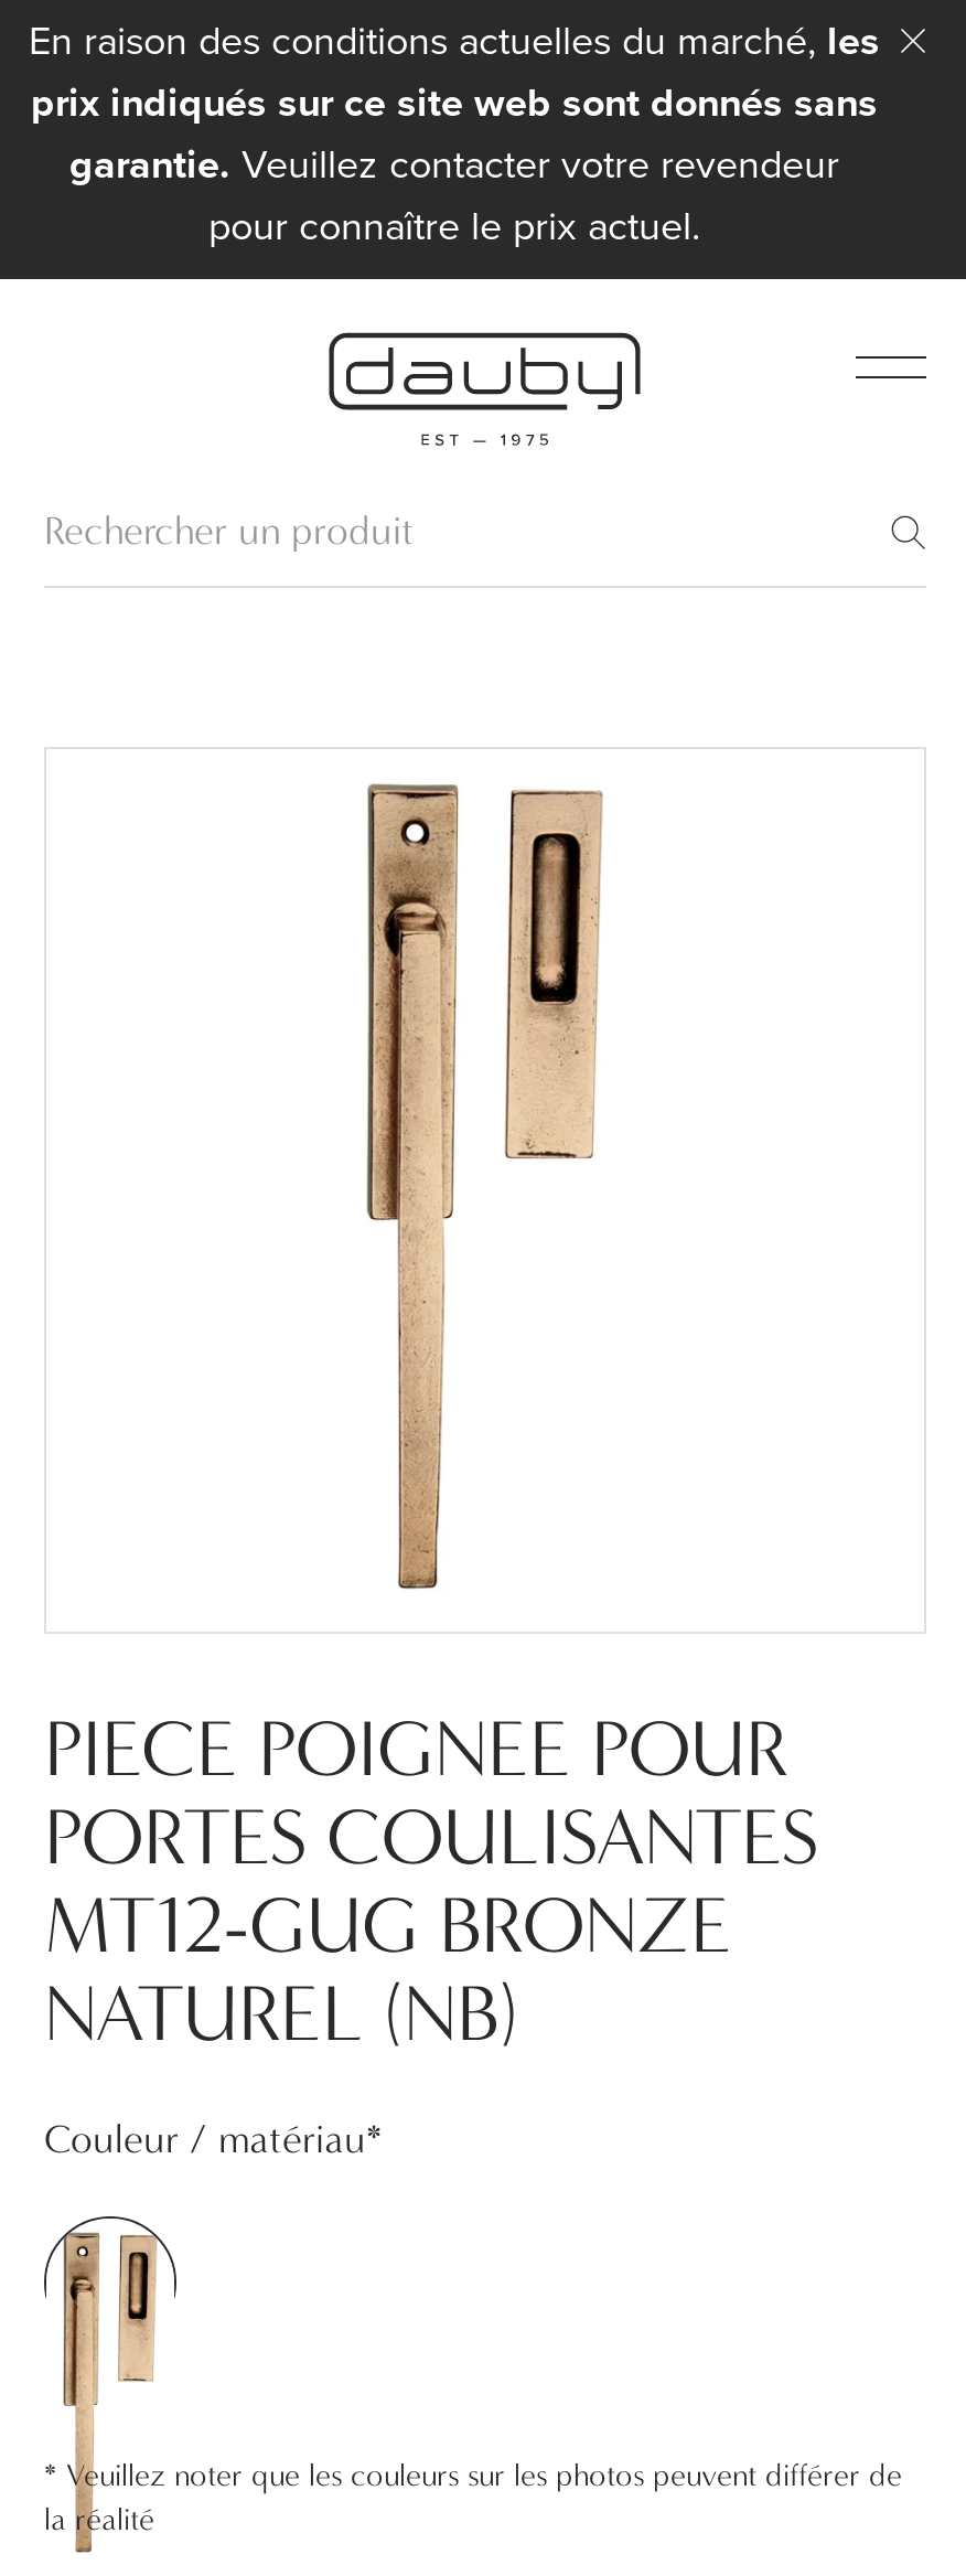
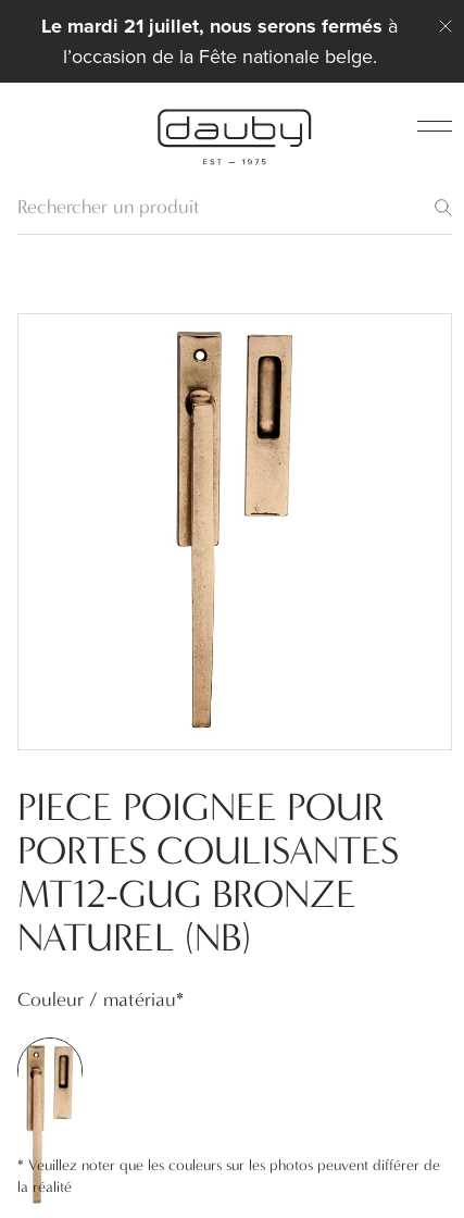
[29,12,880,253] En raison des conditions actuelles du marché, les | prix indiqués sur ce site web sont donnés sans | garantie. Veuillez contacter votre revendeur | pour connaître le prix actuel. -> [41,12,398,71] Le mardi 21 juillet, nous serons fermés à | l’occasion de la Fête nationale belge.

